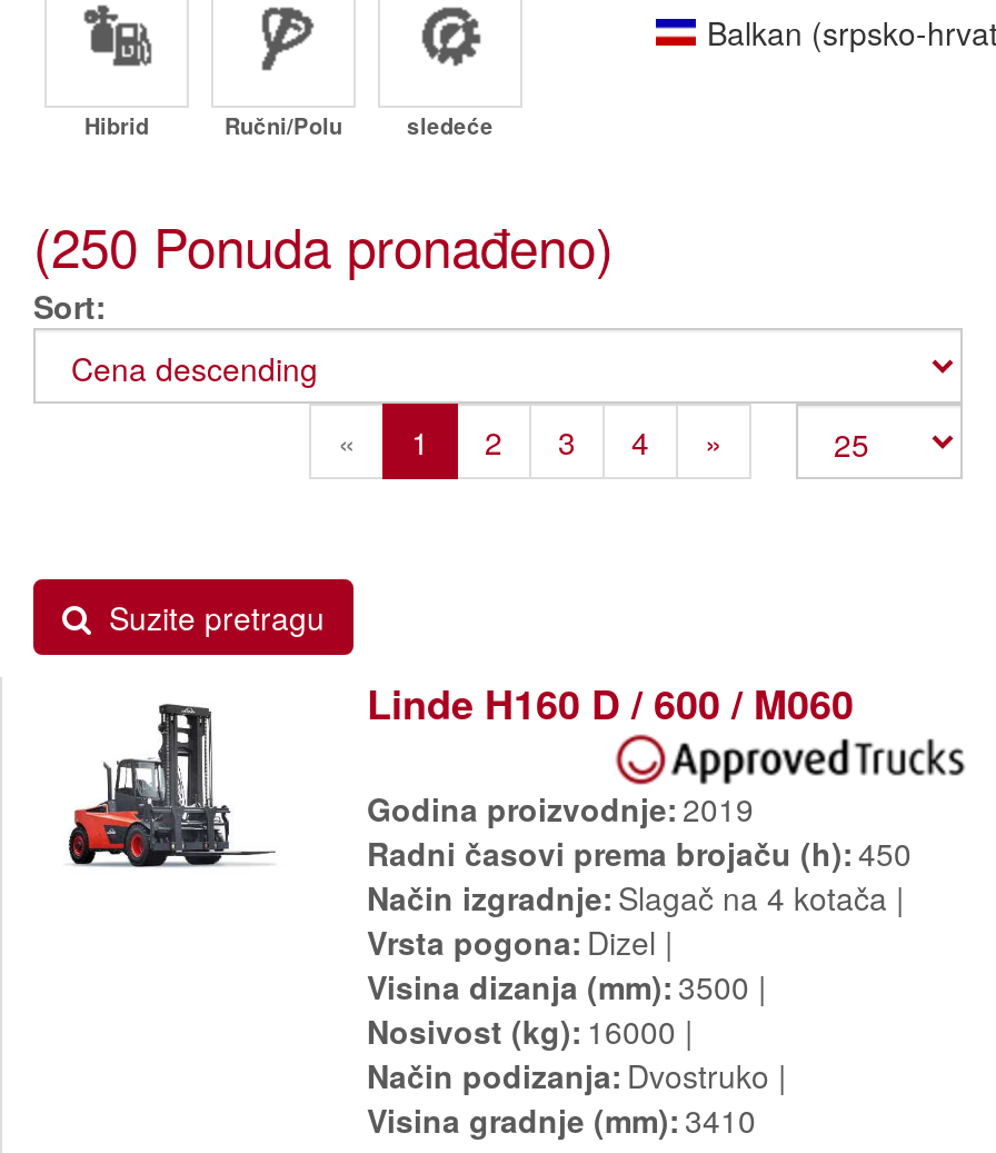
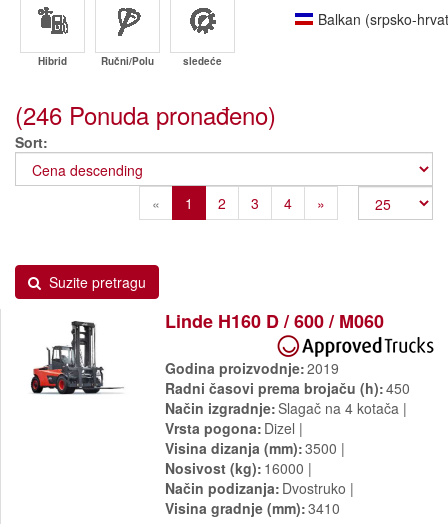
[33,206,614,284] (250 Ponuda pronađeno) -> [15,97,276,132] (246 Ponuda pronađeno)

